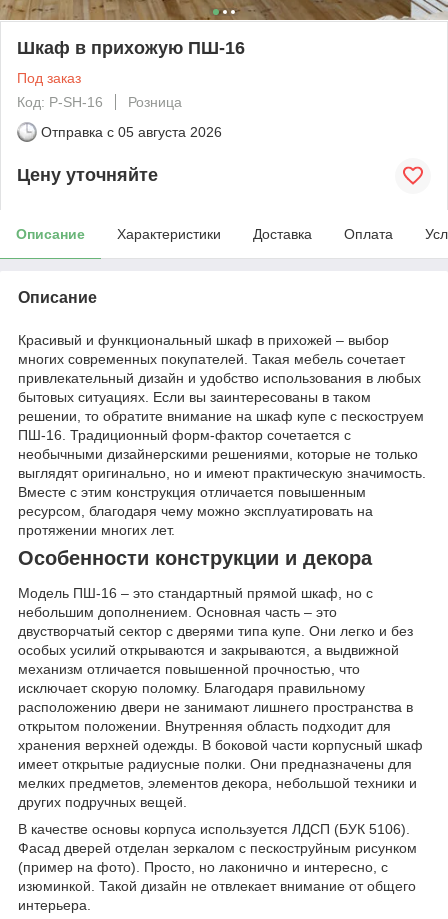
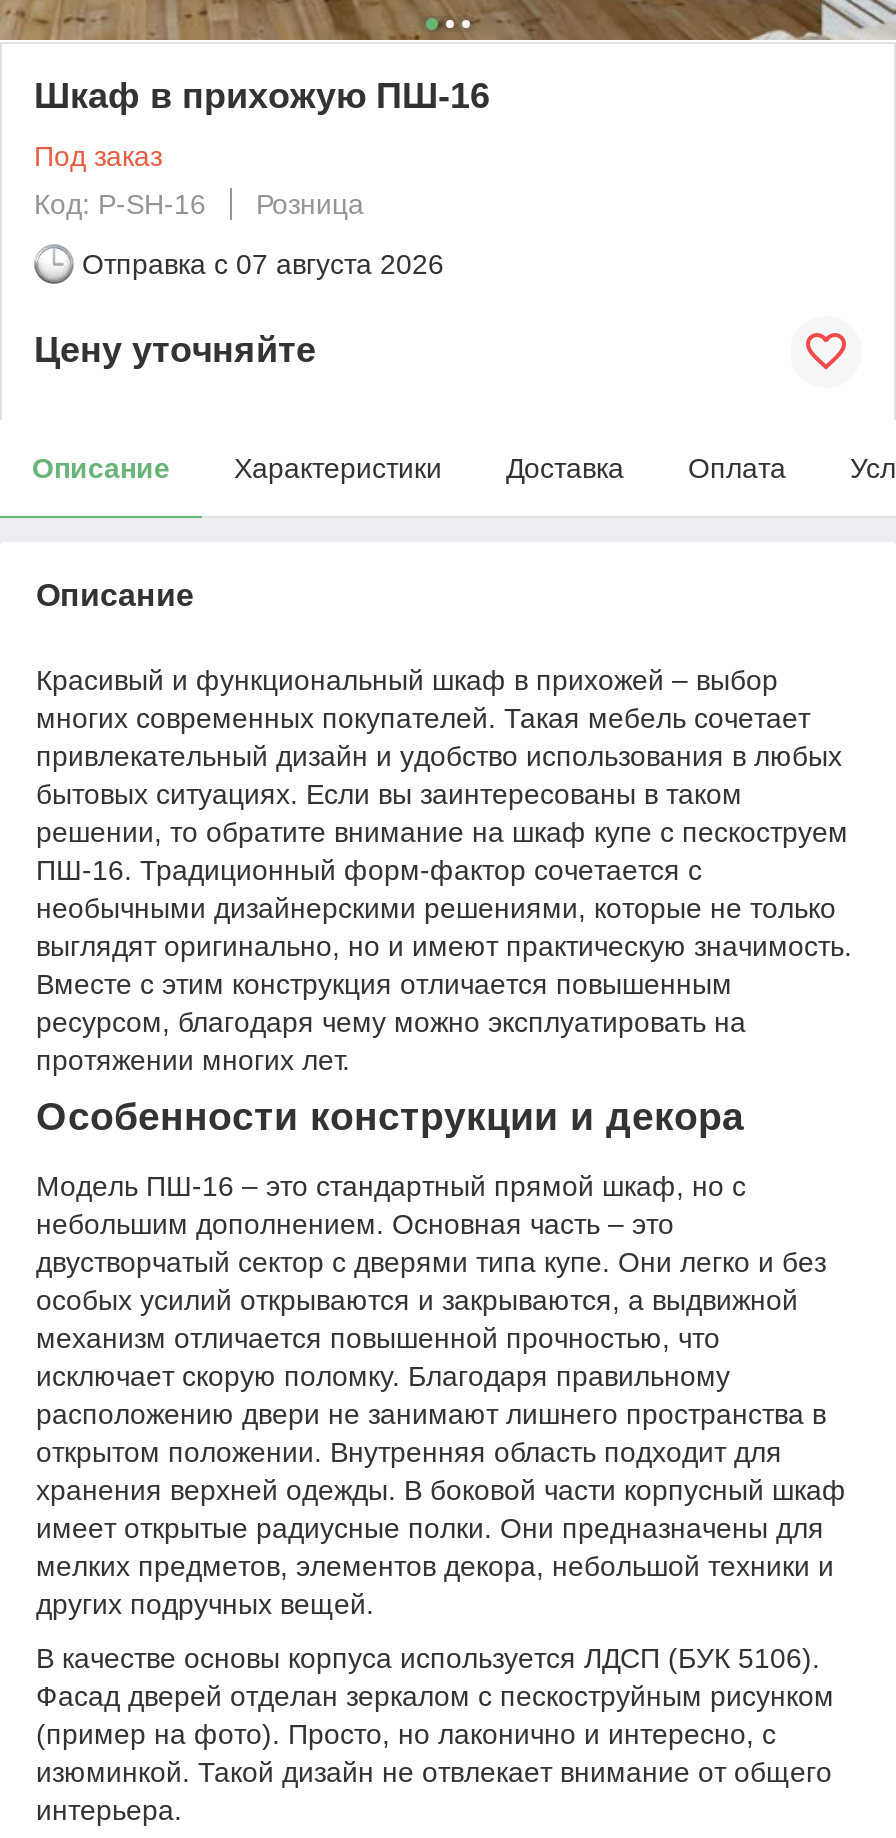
[41,124,222,140] Отправка с 05 августа 2026 -> [82,248,444,280] Отправка с 07 августа 2026

